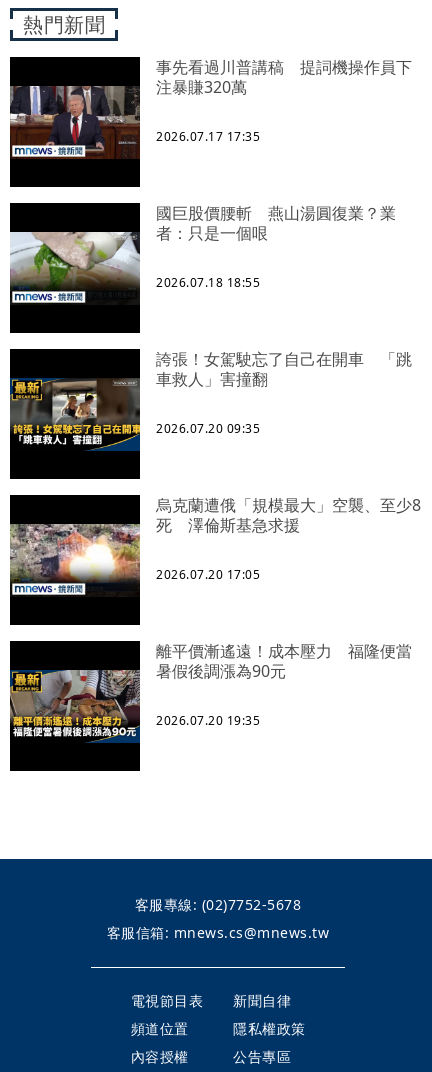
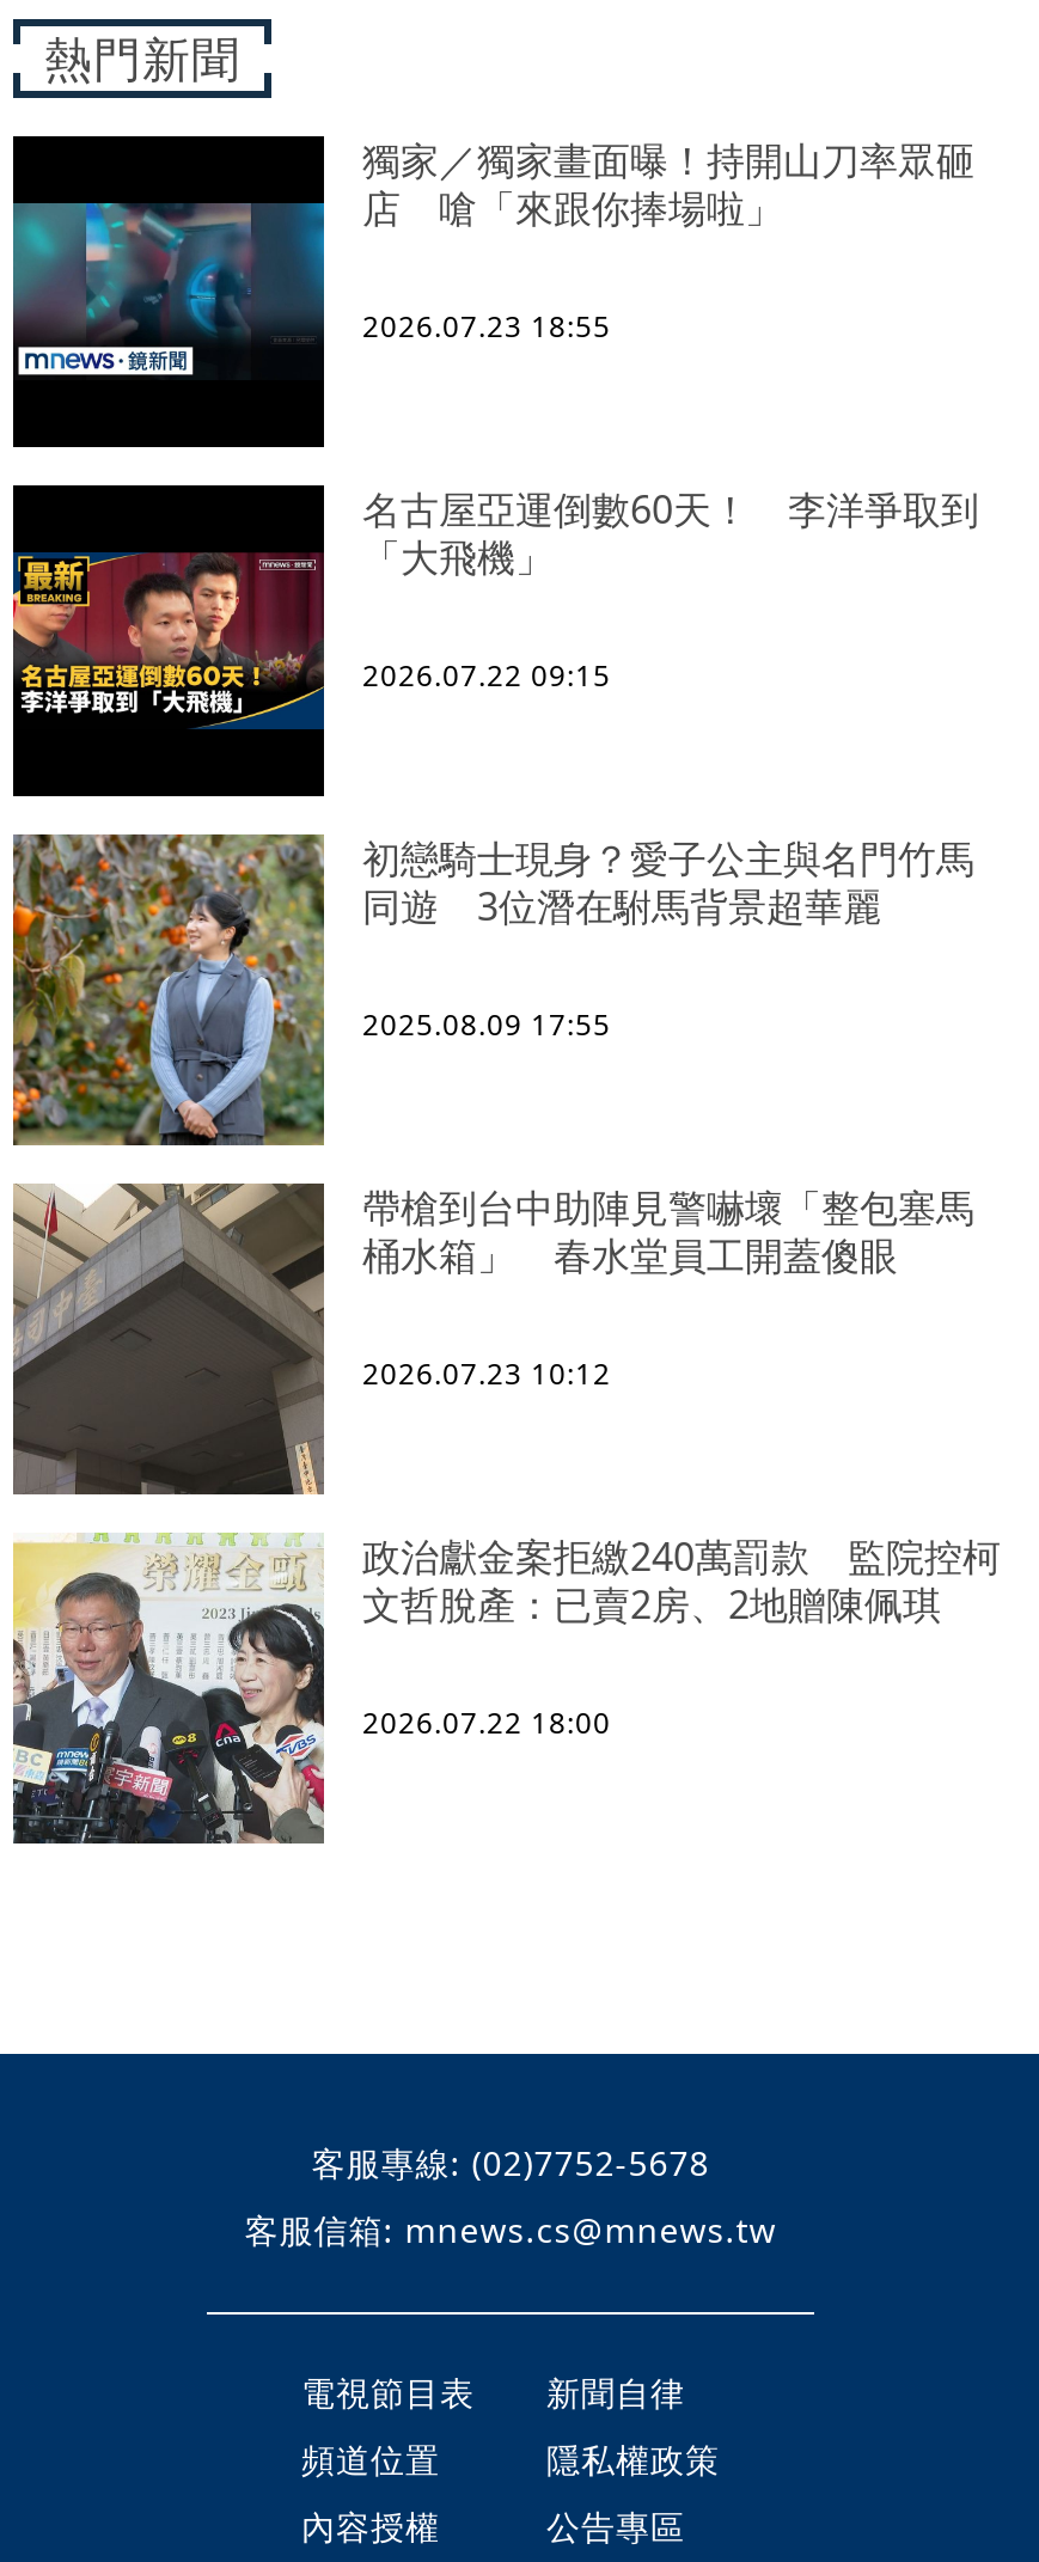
[9,56,412,159] [image] | 事先看過川普講稿 提詞機操作員下 | 注暴賺320萬 -> [11,134,974,378] [image] | 獨家／獨家畫面曝！持開山刀率眾砸 | 店 嗆「來跟你捧場啦」
[156,128,260,145] 2026.07.17 17:35 -> [362,306,611,347] 2026.07.23 18:55
[10,202,396,304] [image] | 國巨股價腰斬 燕山湯圓復業？業 | 者：只是一個哏 -> [11,483,979,729] [image] | 名古屋亞運倒數60天！ 李洋爭取到 | 「大飛機」
[156,274,260,291] 2026.07.18 18:55 -> [362,655,611,696] 2026.07.22 09:15
[9,348,412,480] [image] | 誇張！女駕駛忘了自己在開車 「跳 | 車救人」害撞翻 -> [11,832,974,1148] [image] | 初戀騎士現身？愛子公主與名門竹馬 | 同遊 3位潛在駙馬背景超華麗
[156,420,260,437] 2026.07.20 09:35 -> [362,1004,611,1045] 2025.08.09 17:55
[9,494,421,626] [image] | 烏克蘭遭俄「規模最大」空襲、至少8 | 死 澤倫斯基急求援 -> [11,1181,974,1497] [image] | 帶槍到台中助陣見警嚇壞「整包塞馬 | 桶水箱」 春水堂員工開蓋傻眼
[156,566,260,583] 2026.07.20 17:05 -> [362,1354,611,1394] 2026.07.23 10:12
[9,640,412,772] [image] | 離平價漸遙遠！成本壓力 福隆便當 | 暑假後調漲為90元 -> [11,1531,1001,1846] [image] | 政治獻金案拒繳240萬罰款 監院控柯 | 文哲脫產：已賣2房、2地贈陳佩琪
[156,712,260,729] 2026.07.20 19:35 -> [362,1703,611,1743] 2026.07.22 18:00

